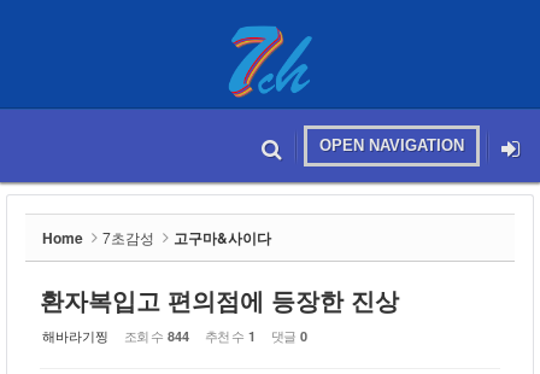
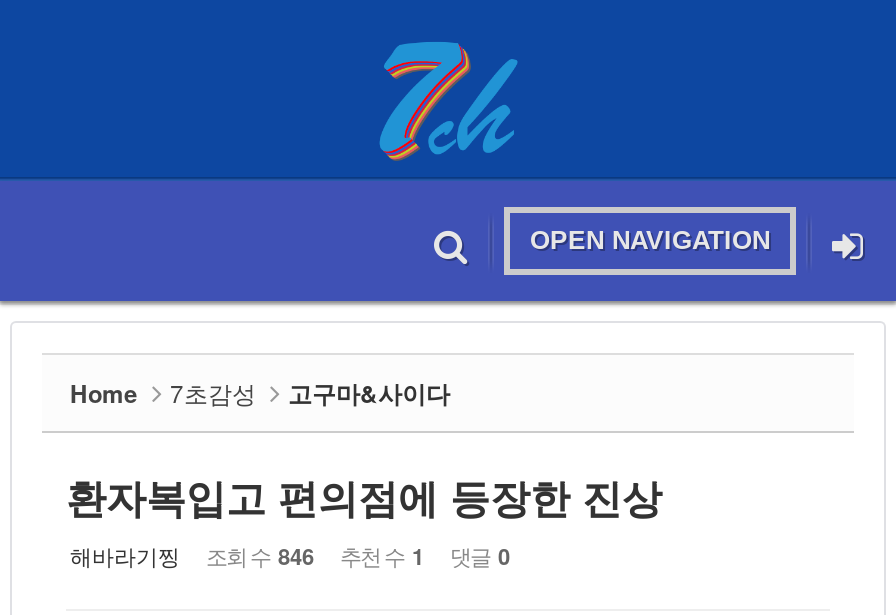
[42,326,307,345] 해바라기찡 조회 수 844 추천 수 1 댓글 0 -> [70,539,510,571] 해바라기찡 조회 수 846 추천 수 1 댓글 0

